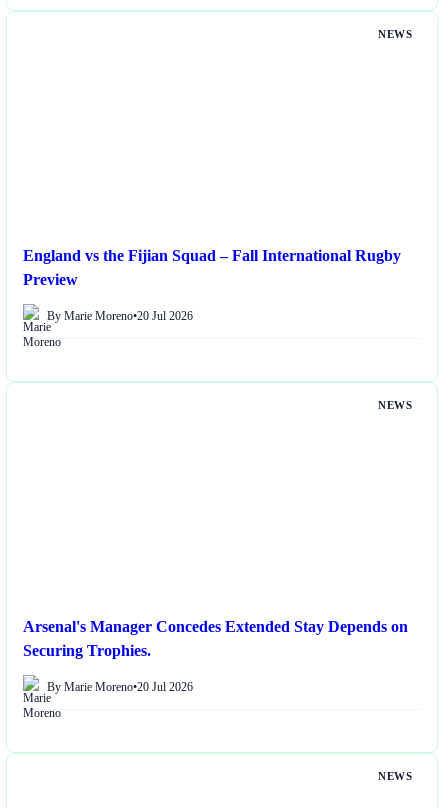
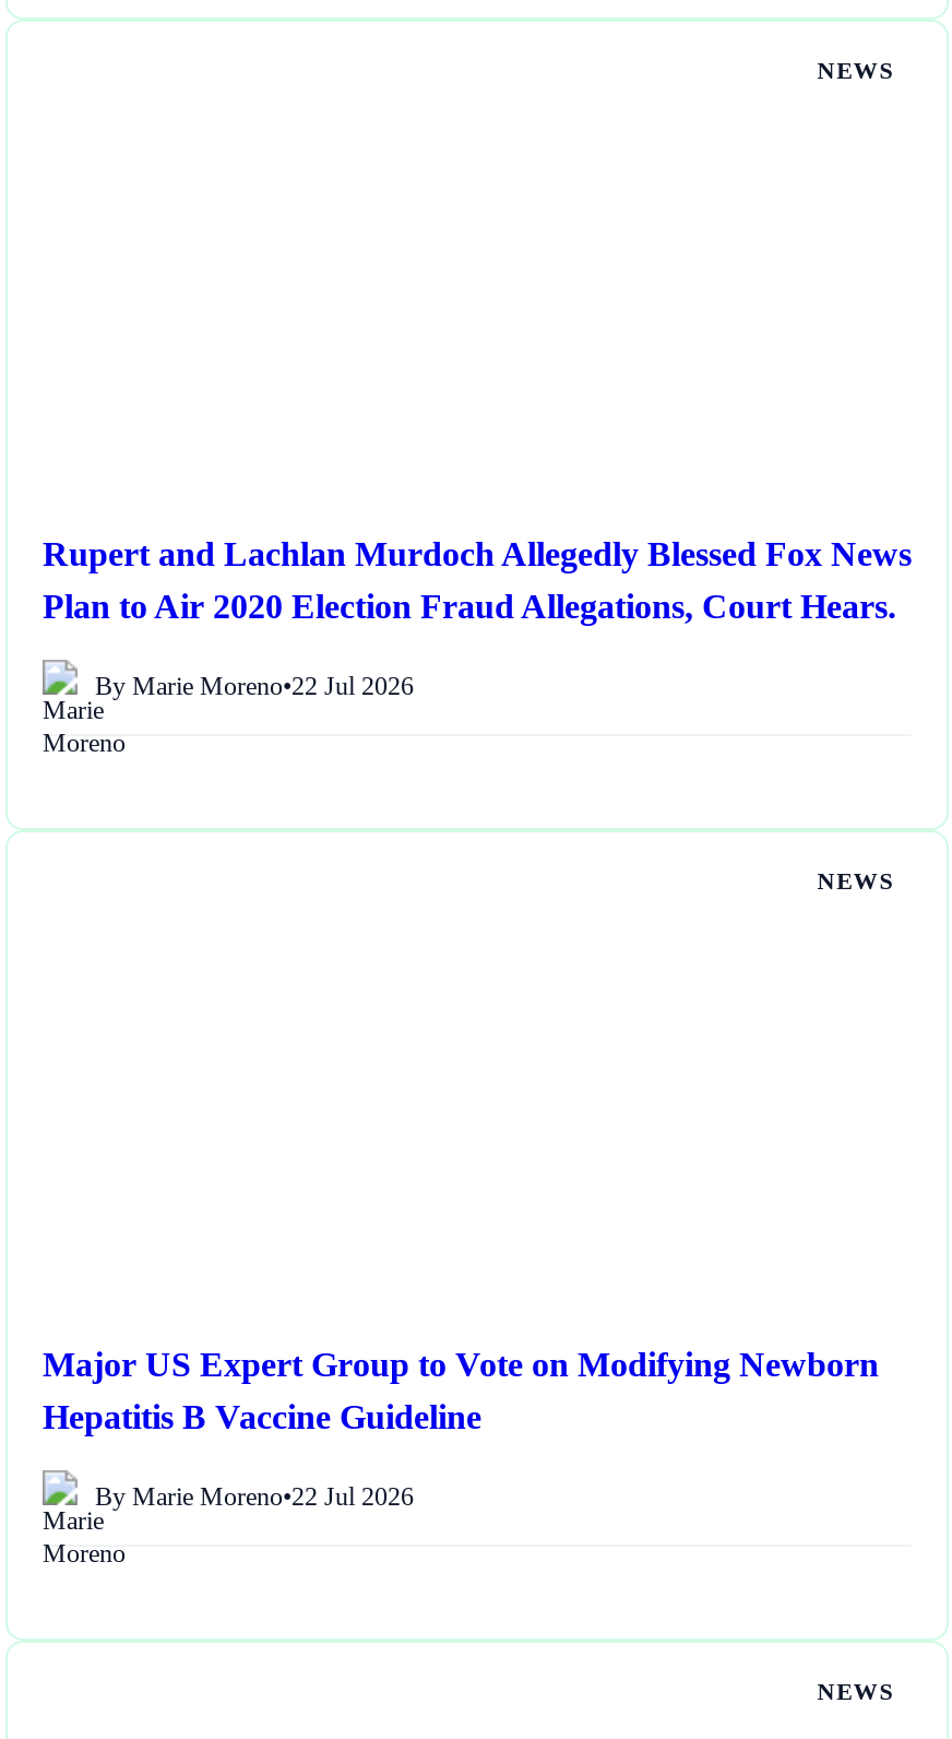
[23,247,401,288] England vs the Fijian Squad – Fall International Rugby | Preview -> [43,535,912,625] Rupert and Lachlan Murdoch Allegedly Blessed Fox News | Plan to Air 2020 Election Fraud Allegations, Court Hears.
[47,309,193,323] By Marie Moreno•20 Jul 2026 -> [95,670,414,700] By Marie Moreno•22 Jul 2026
[23,618,408,659] Arsenal's Manager Concedes Extended Stay Depends on | Securing Trophies. -> [43,1346,879,1436] Major US Expert Group to Vote on Modifying Newborn | Hepatitis B Vaccine Guideline
[47,680,193,694] By Marie Moreno•20 Jul 2026 -> [95,1480,414,1511] By Marie Moreno•22 Jul 2026

